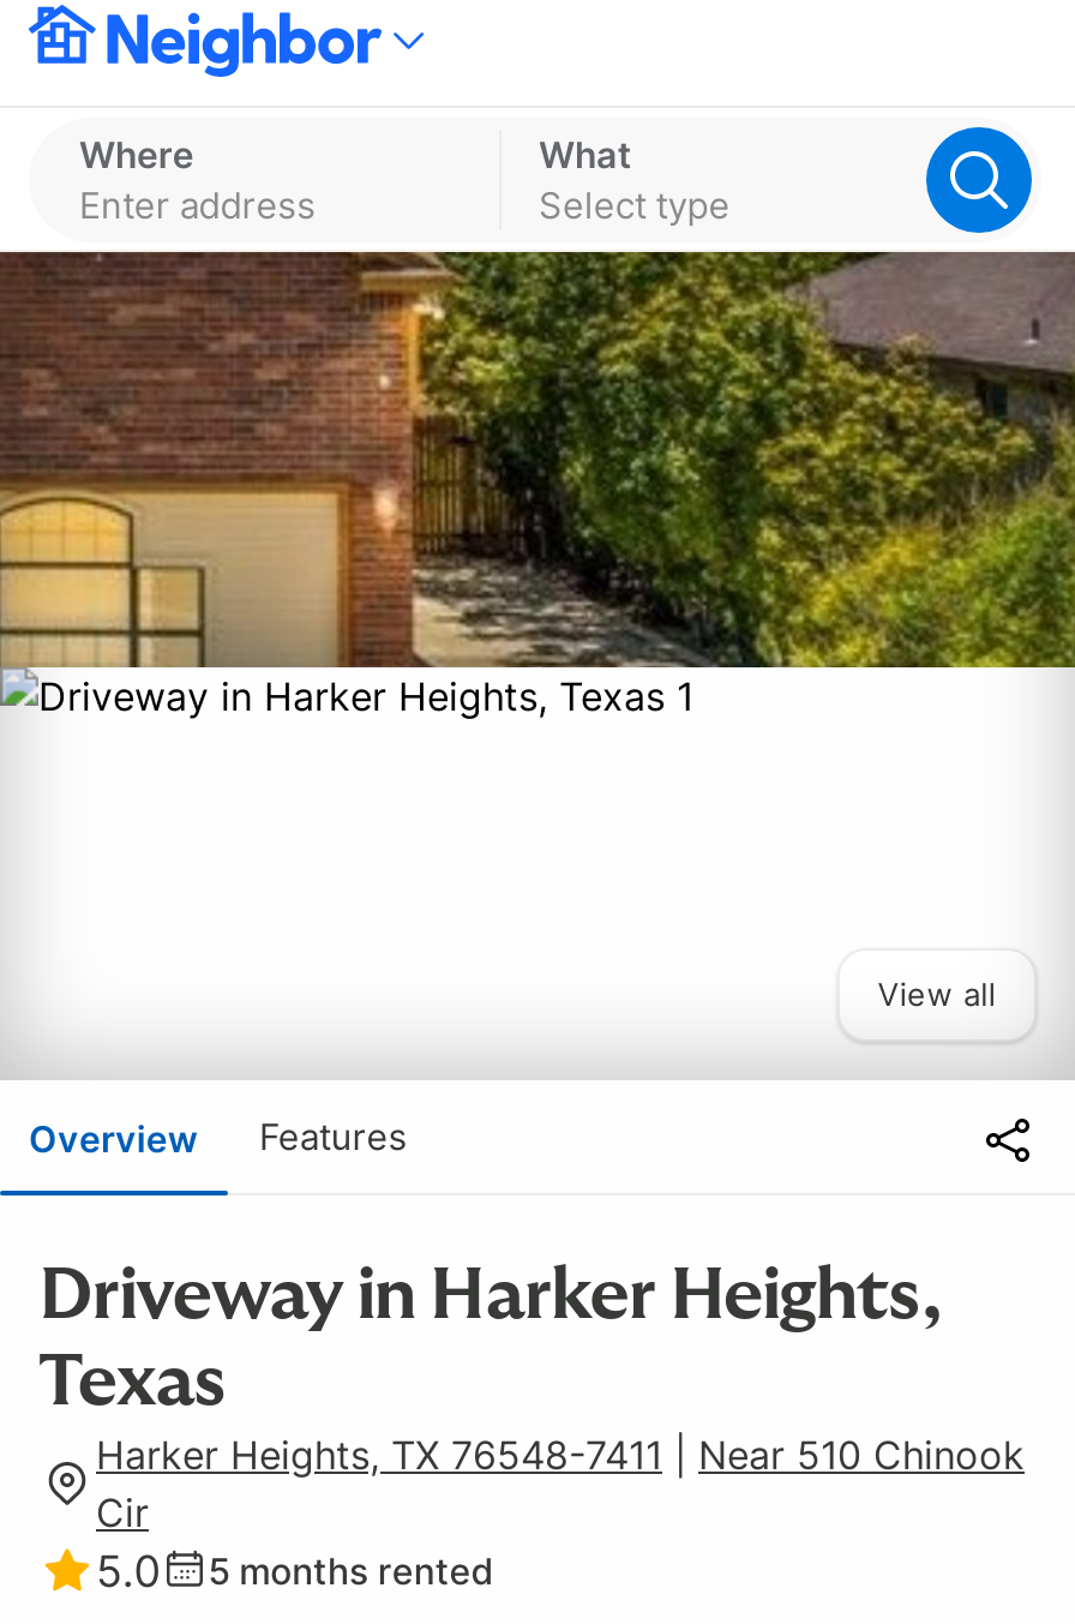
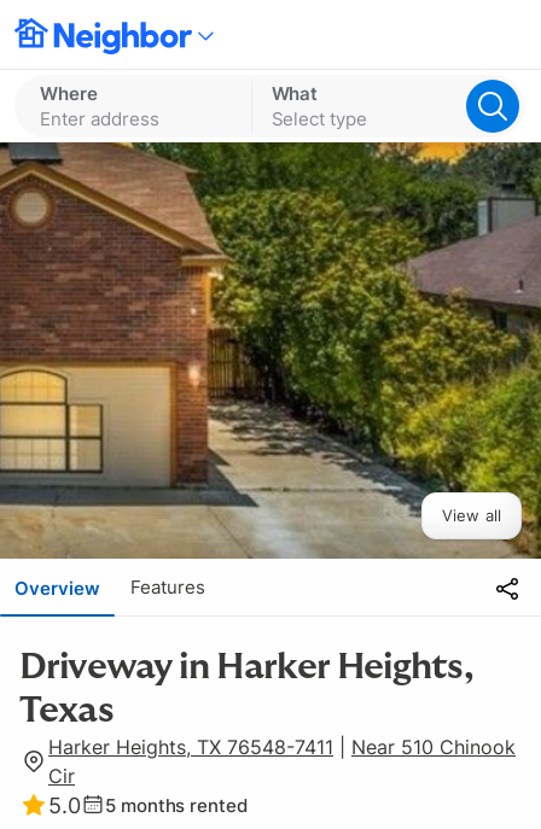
[7,250,1068,1080] [image] -> [4,141,537,560] [image]

